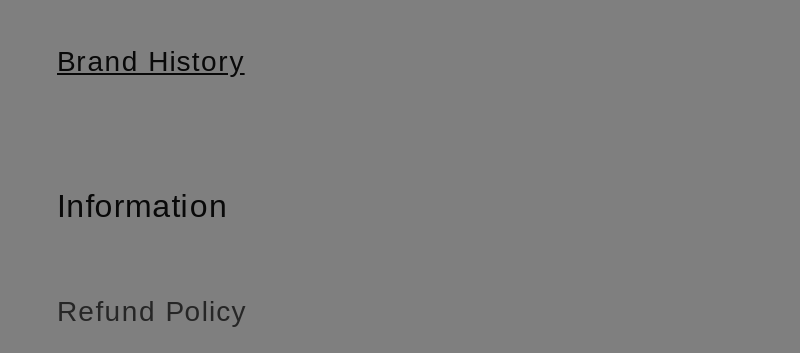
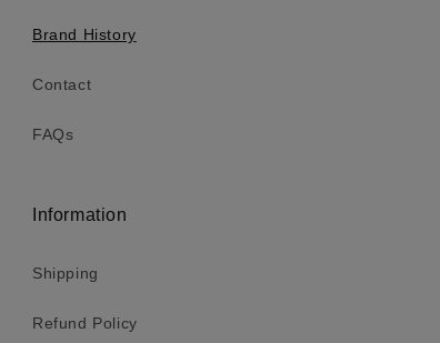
none -> [32,75,91,143] Contact | FAQs
none -> [32,264,99,282] Shipping

